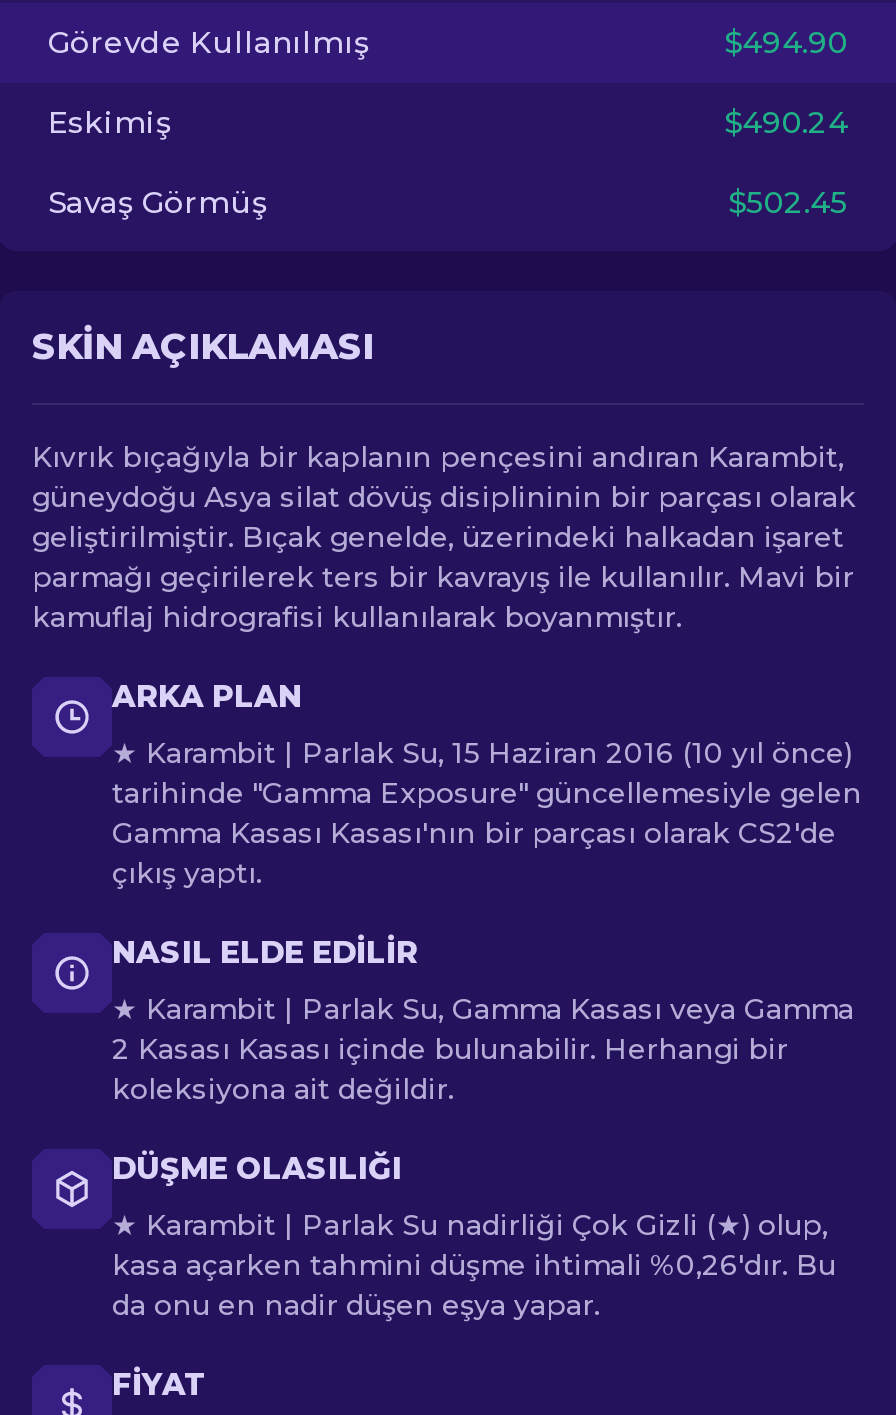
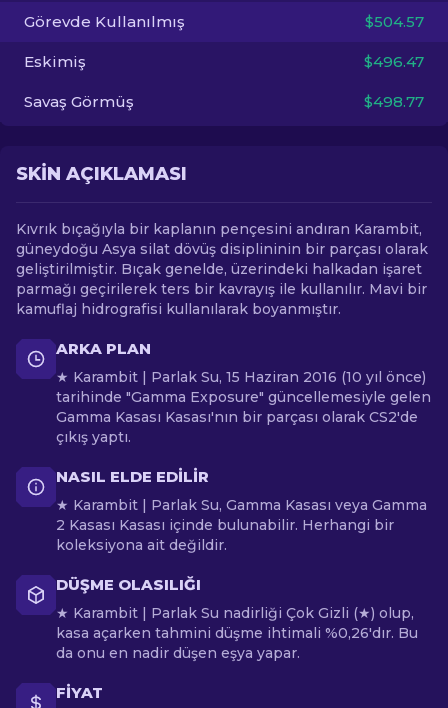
[724,23,848,61] $494.90 -> [365,12,424,31] $504.57
[724,103,848,141] $490.24 -> [364,52,424,71] $496.47
[728,183,848,221] $502.45 -> [364,92,424,111] $498.77

